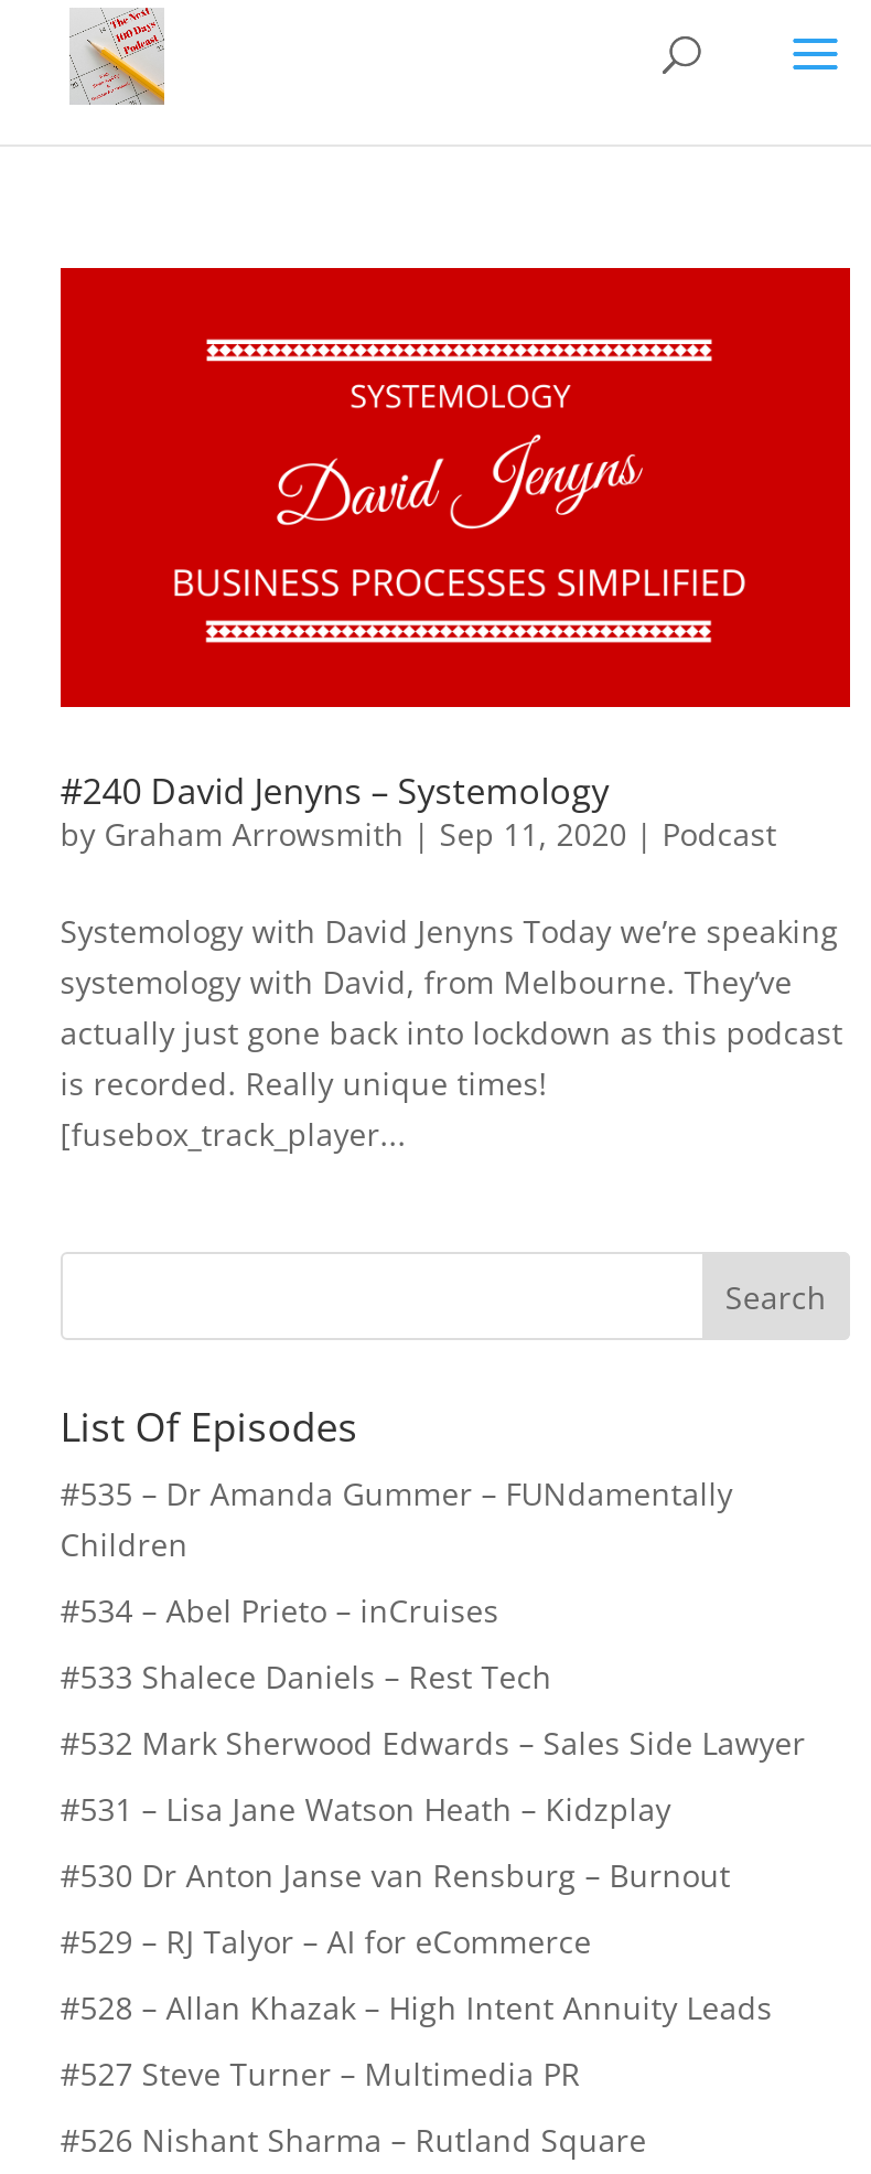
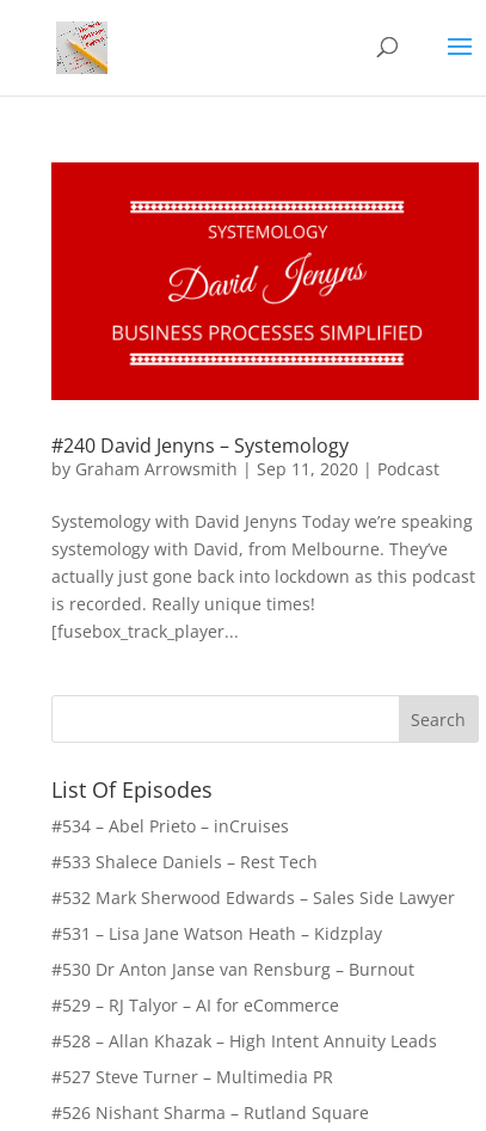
[60,1473,733,1565] #535 – Dr Amanda Gummer – FUNdamentally | Children -> none

